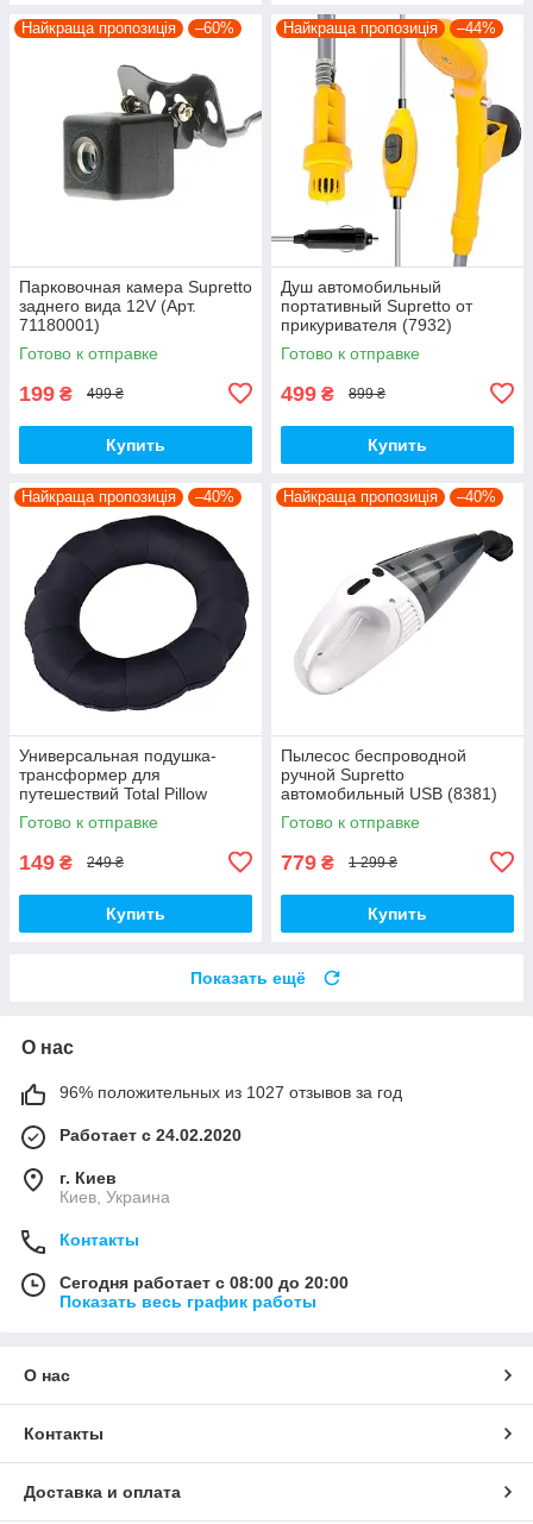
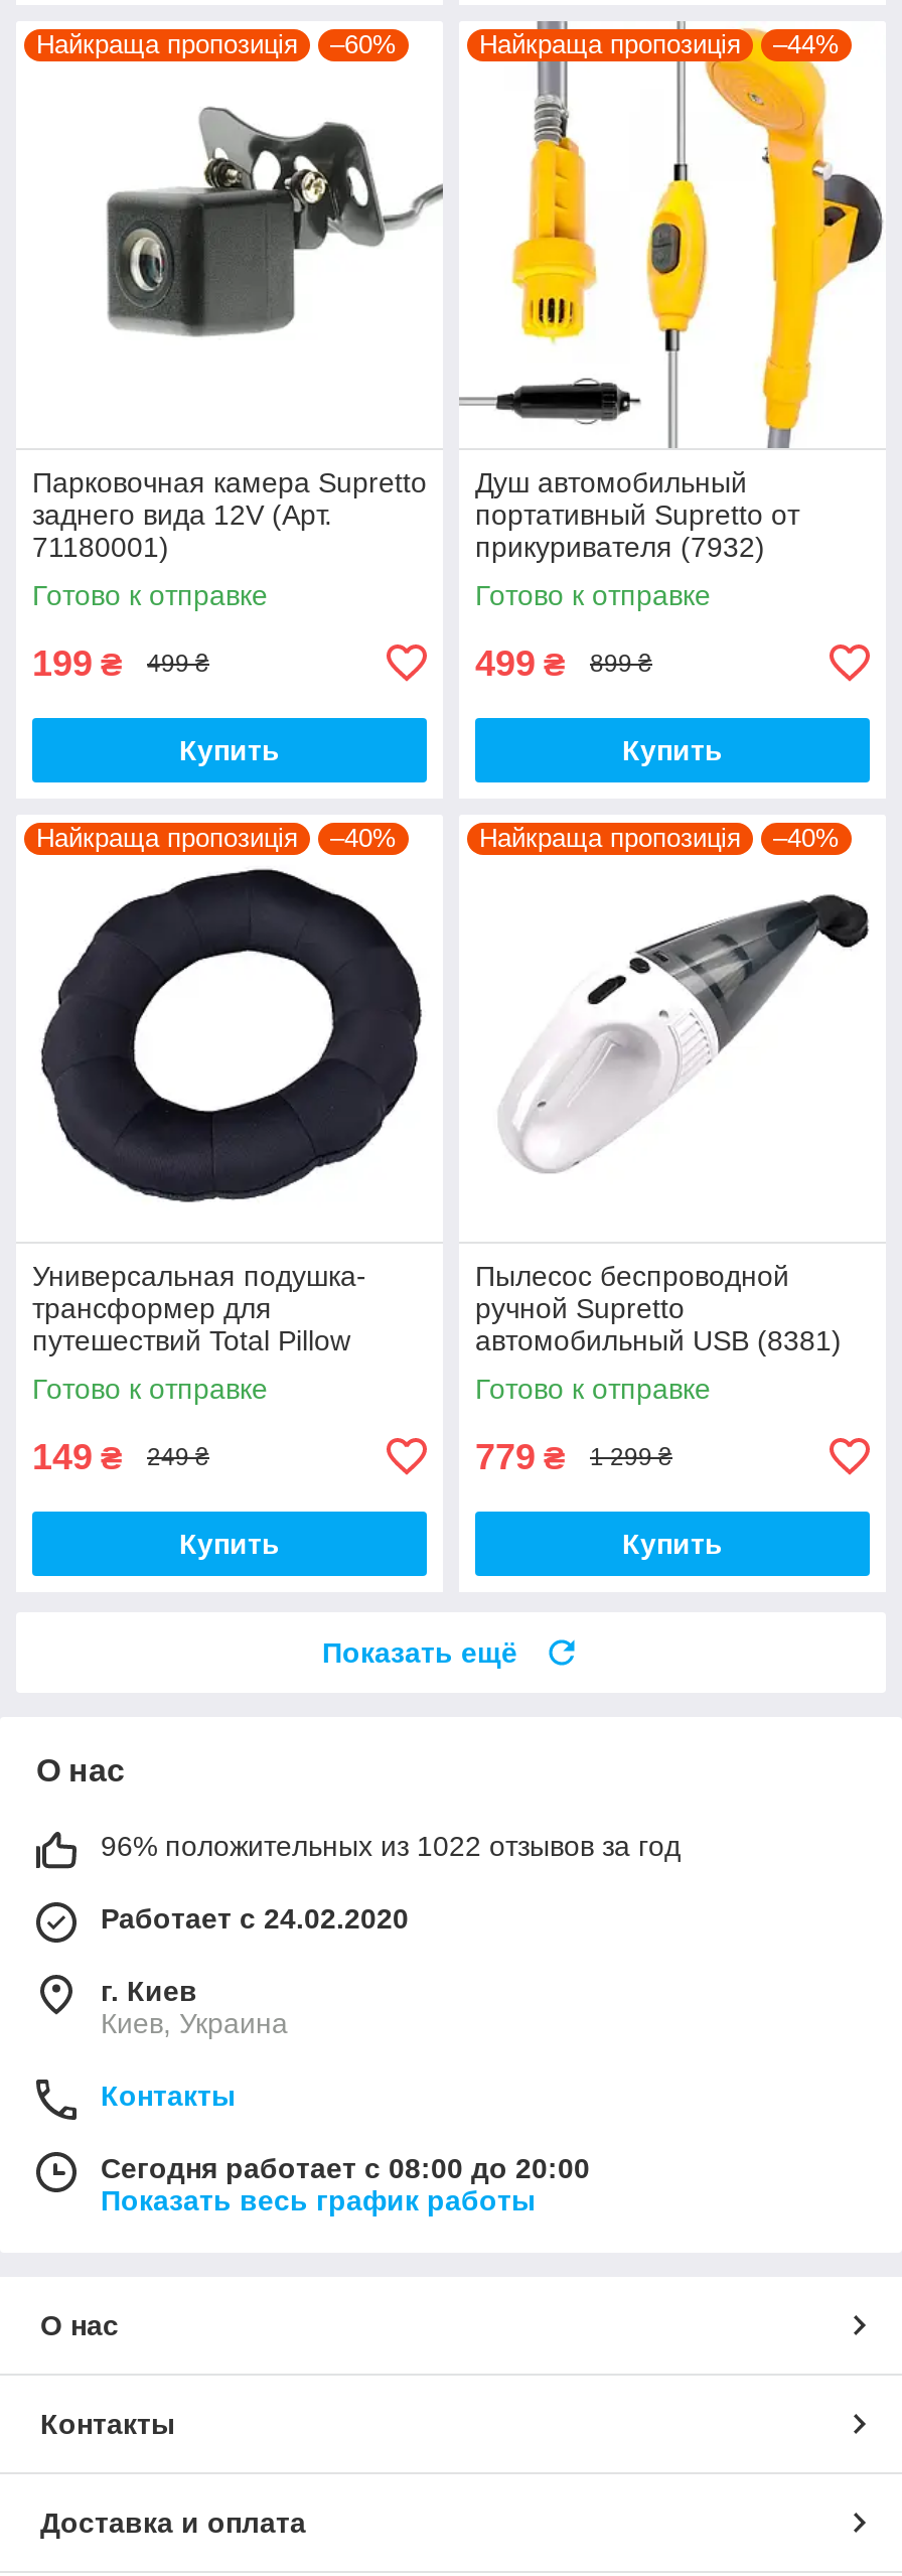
[59,1082,402,1101] 96% положительных из 1027 отзывов за год -> [101,1829,681,1861] 96% положительных из 1022 отзывов за год

